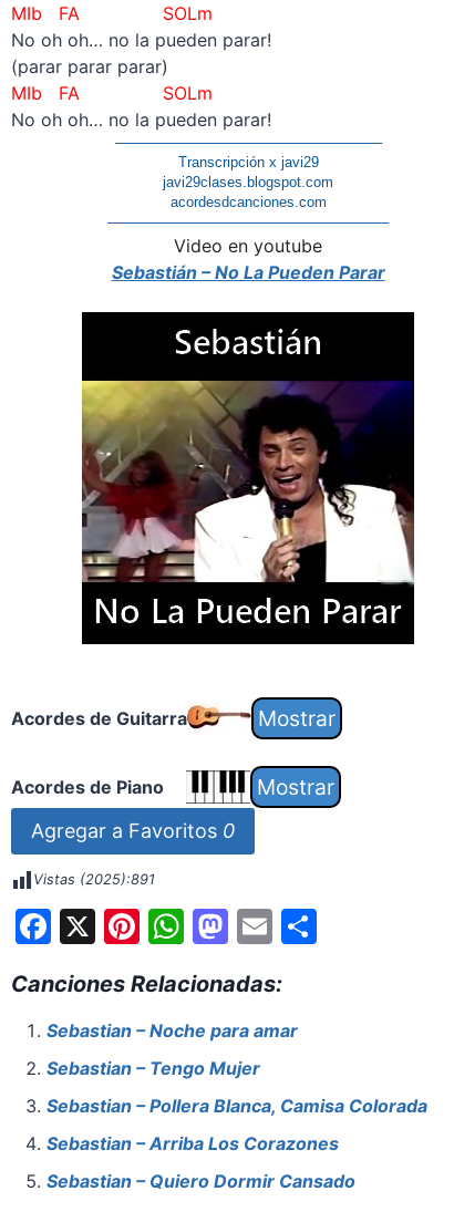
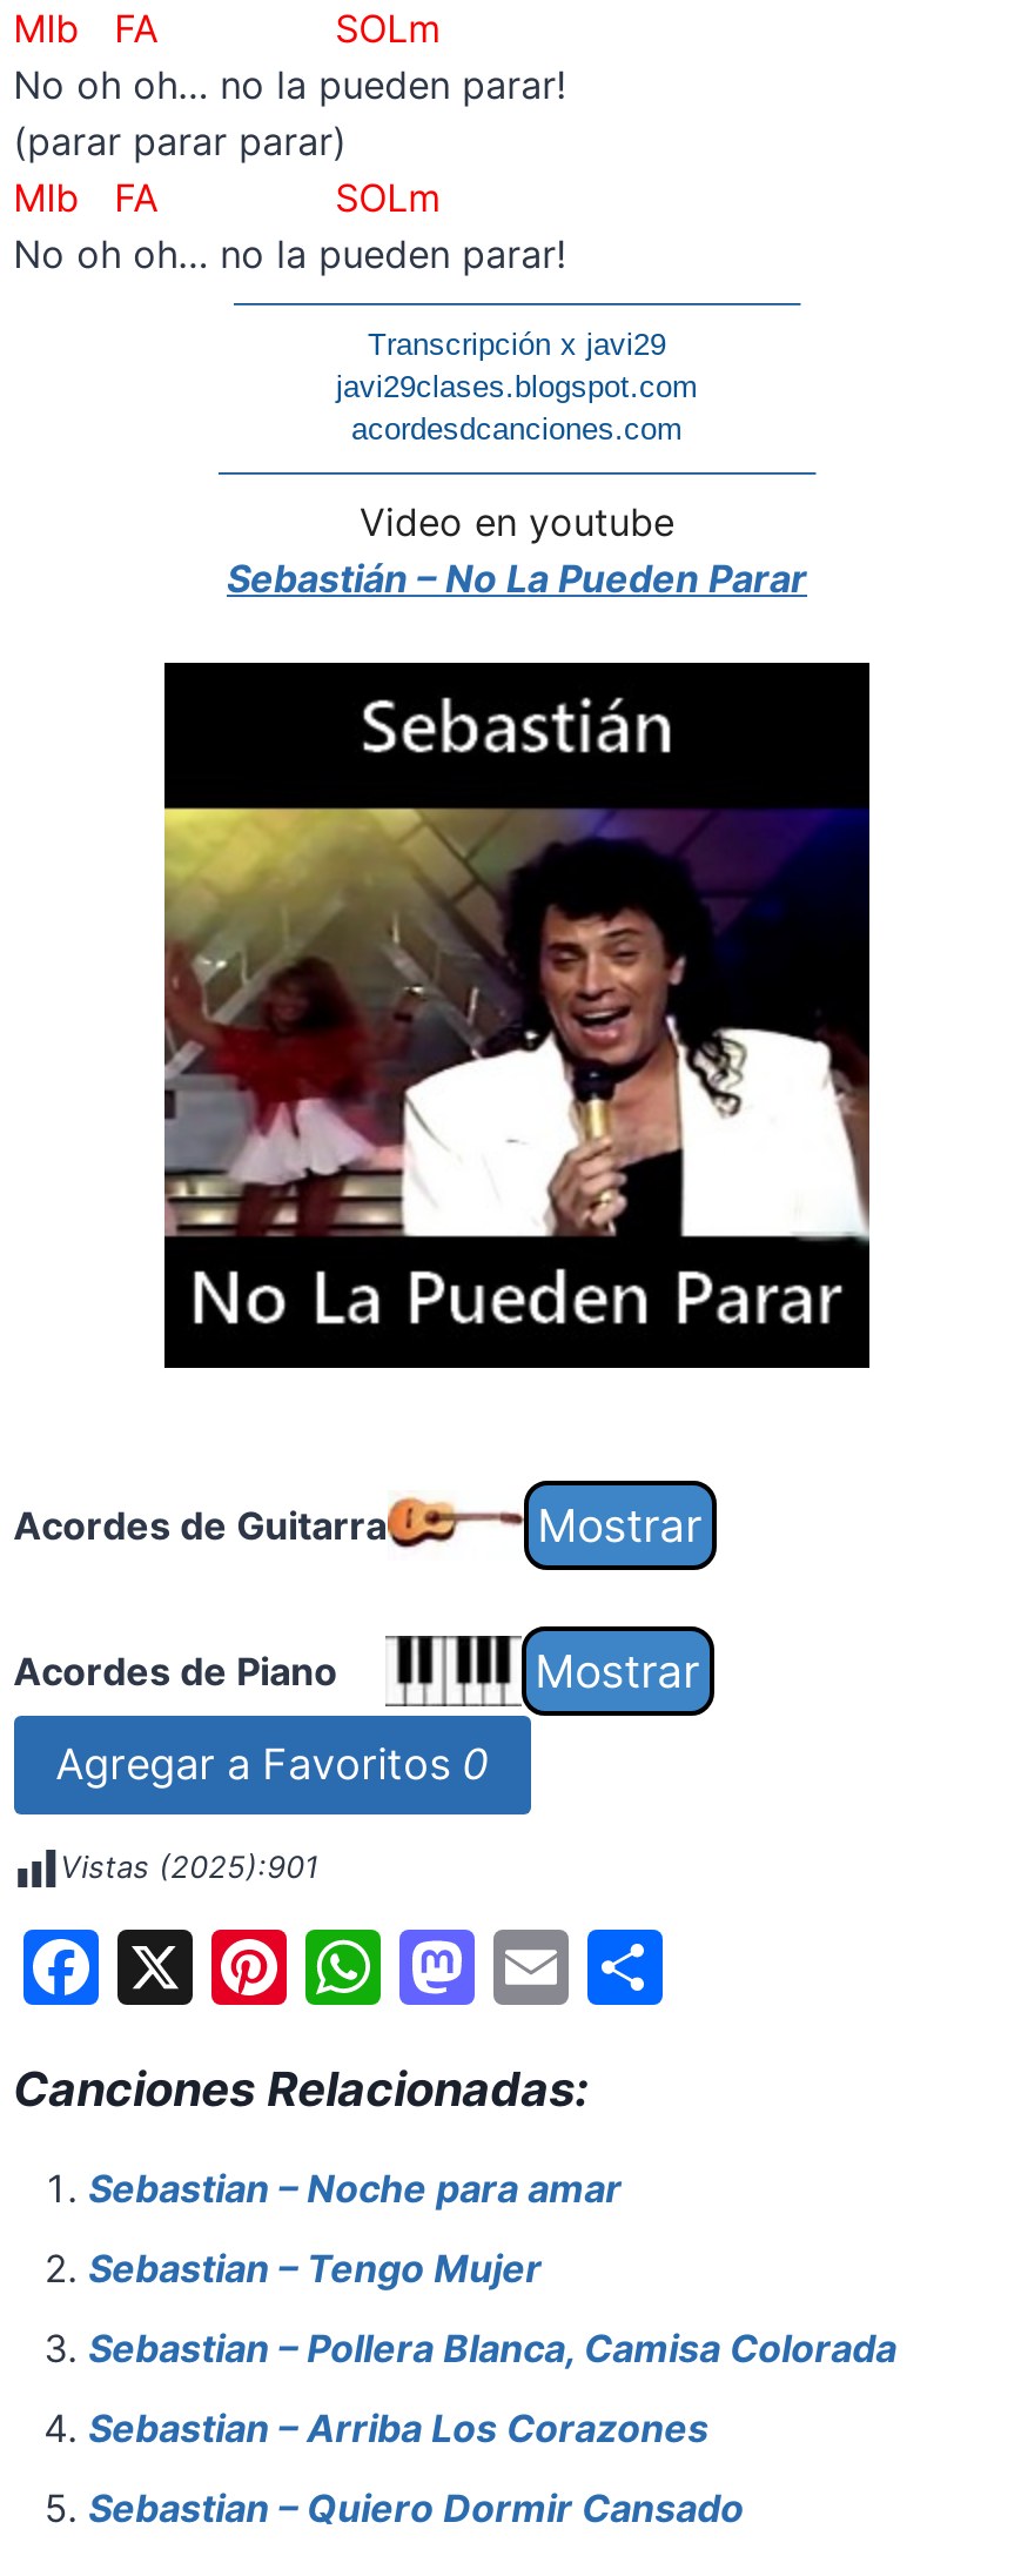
[33,872,155,888] Vistas (2025):891 -> [60,1851,319,1886] Vistas (2025):901

